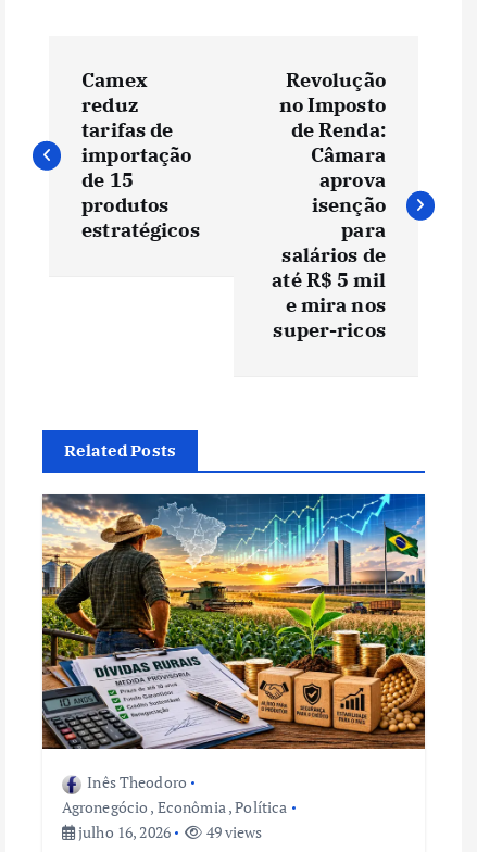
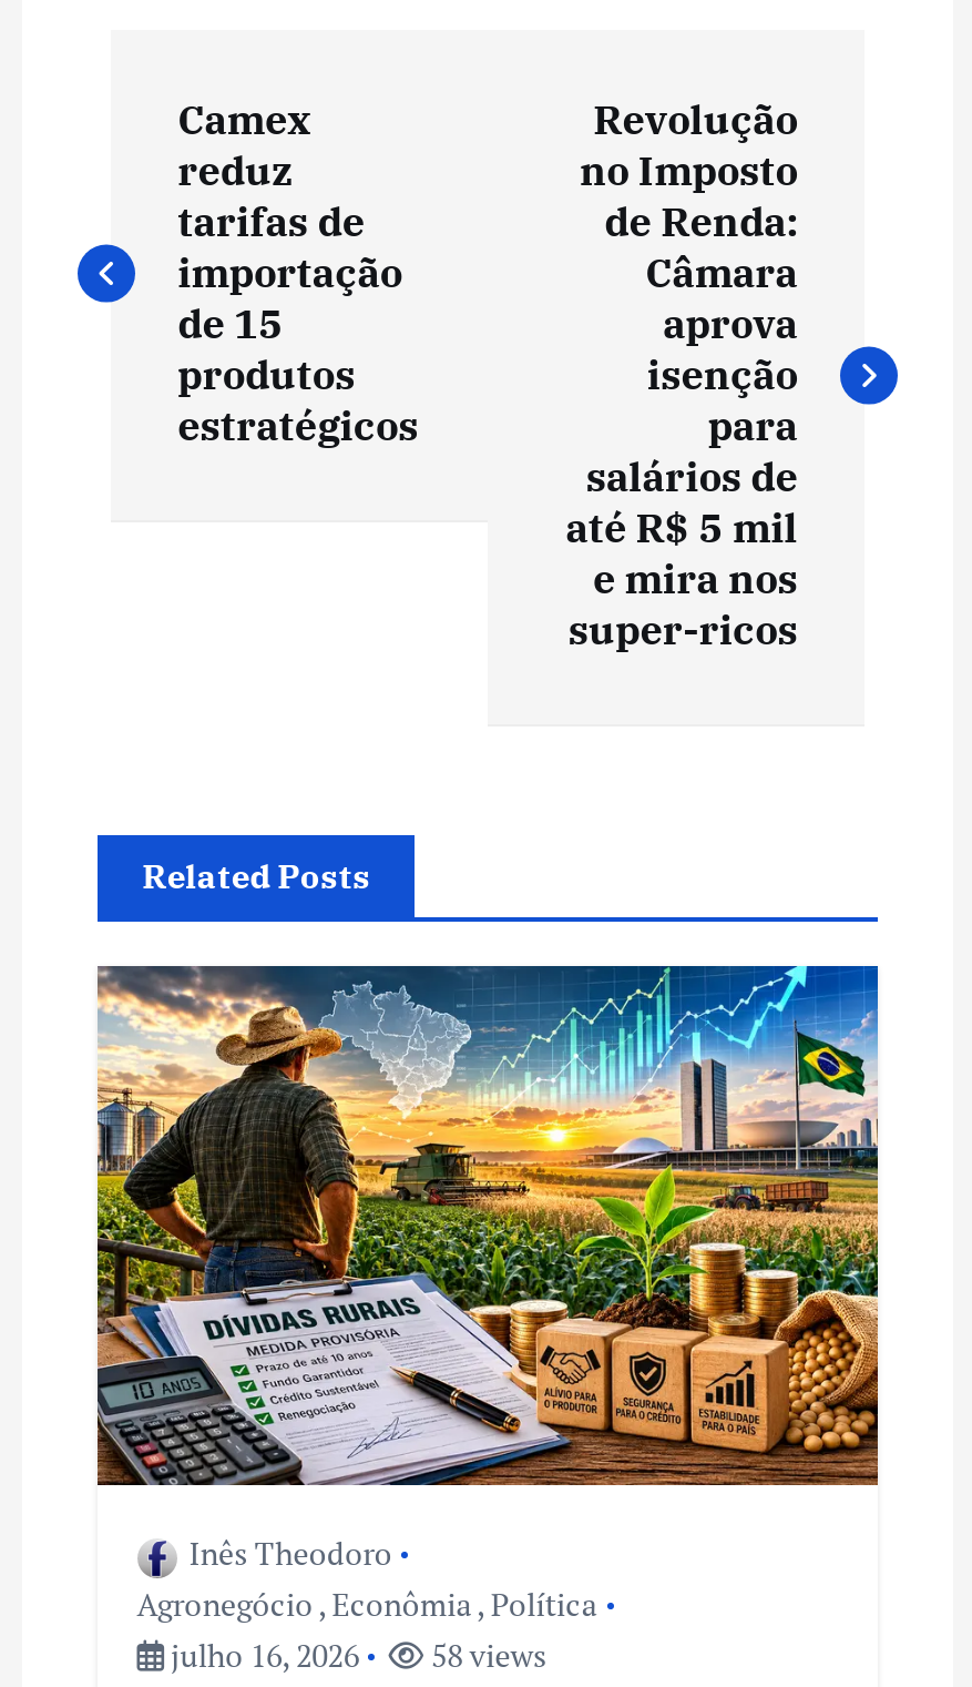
[203,822,263,843] 49 views -> [424,1634,547,1677] 58 views

